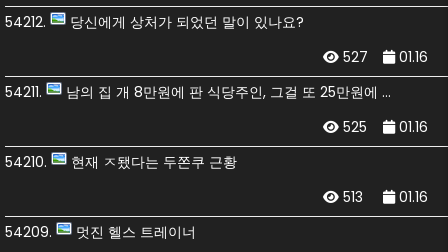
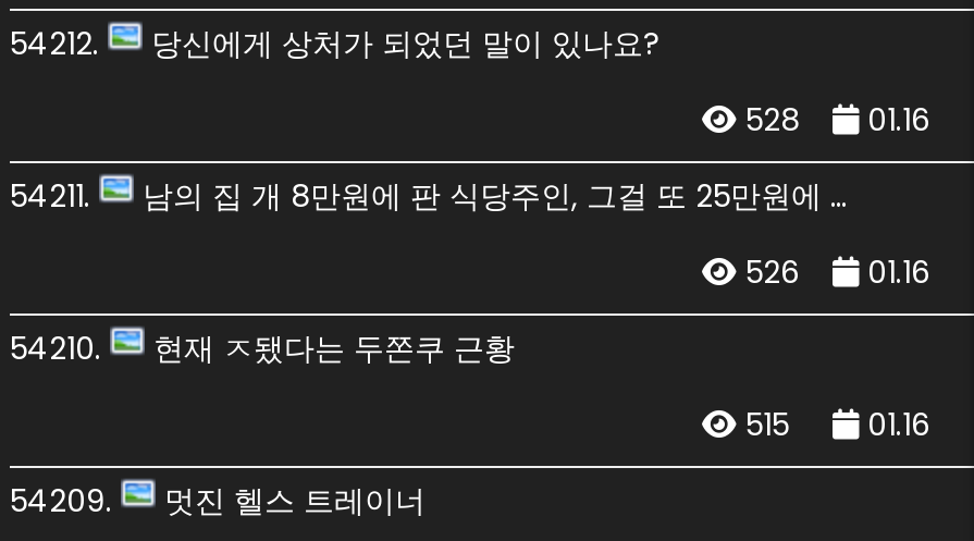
[339,47,428,67] 527 01.16 -> [737,97,930,141] 528 01.16
[339,117,428,137] 525 01.16 -> [737,249,930,293] 526 01.16
[339,187,428,207] 513 01.16 -> [737,402,930,445] 515 01.16

